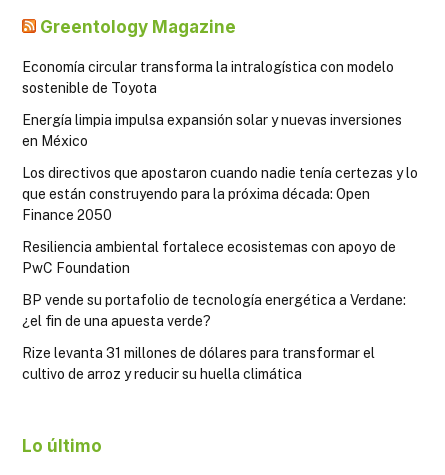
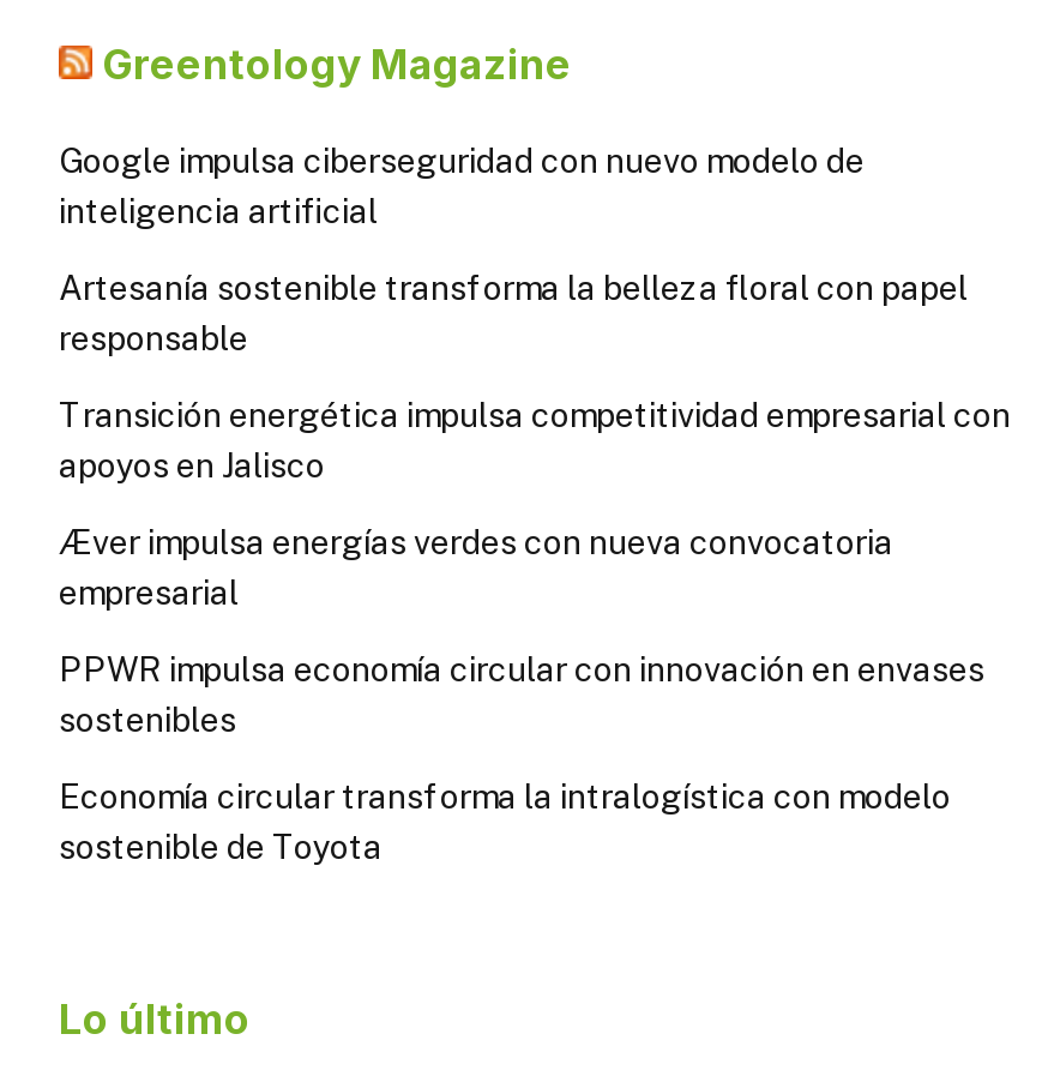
none -> [59,142,1011,740] Google impulsa ciberseguridad con nuevo modelo de | inteligencia artificial | Artesanía sostenible transforma la belleza floral con papel | responsable | Transición energética impulsa competitividad empresarial con | apoyos en Jalisco | Æver impulsa energías verdes con nueva convocatoria | empresarial | PPWR impulsa economía circular con innovación en envases | sostenibles
moved [22,59,394,96] -> [59,778,951,867]: Economía circular transforma la intralogística con modelo | sostenible de Toyota
[22,112,418,382] Energía limpia impulsa expansión solar y nuevas inversiones | en México | Los directivos que apostaron cuando nadie tenía certezas y lo | que están construyendo para la próxima década: Open | Finance 2050 | Resiliencia ambiental fortalece ecosistemas con apoyo de | PwC Foundation | BP vende su portafolio de tecnología energética a Verdane: | ¿el fin de una apuesta verde? | Rize levanta 31 millones de dólares para transformar el | cultivo de arroz y reducir su huella climática -> none

